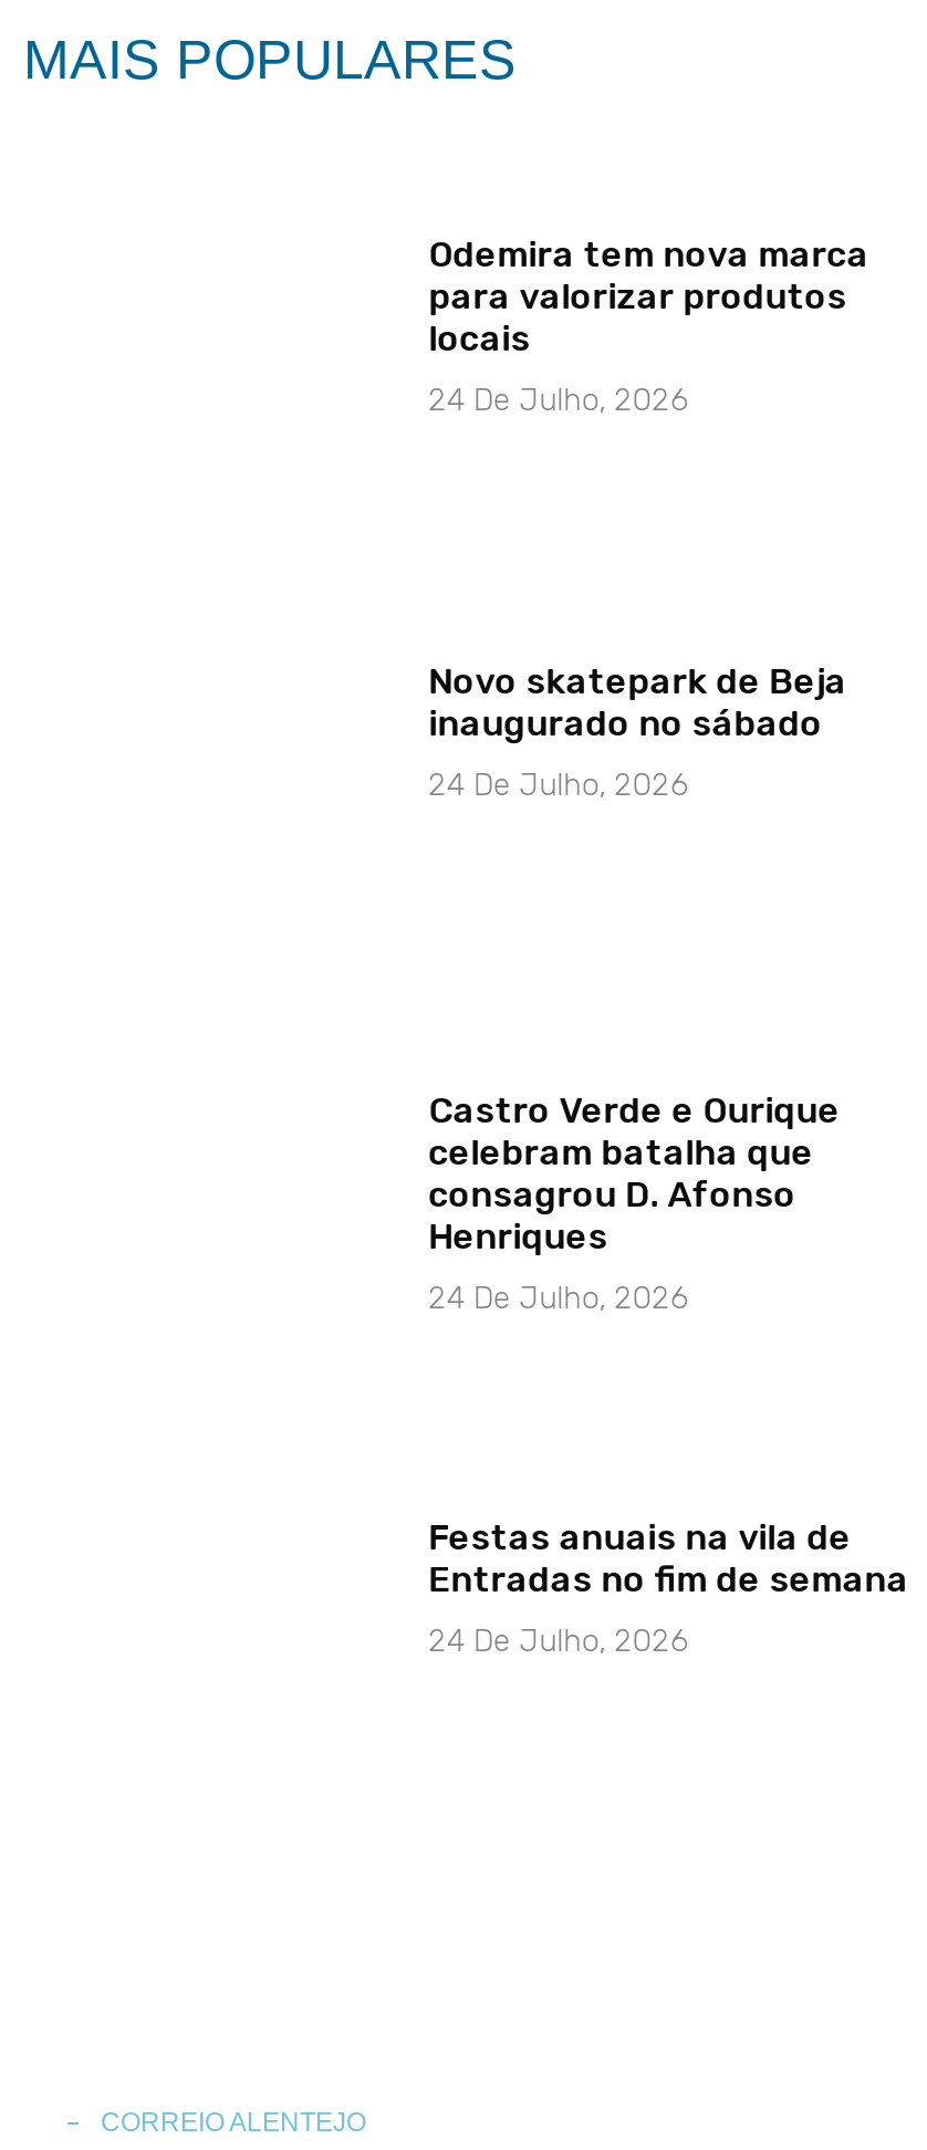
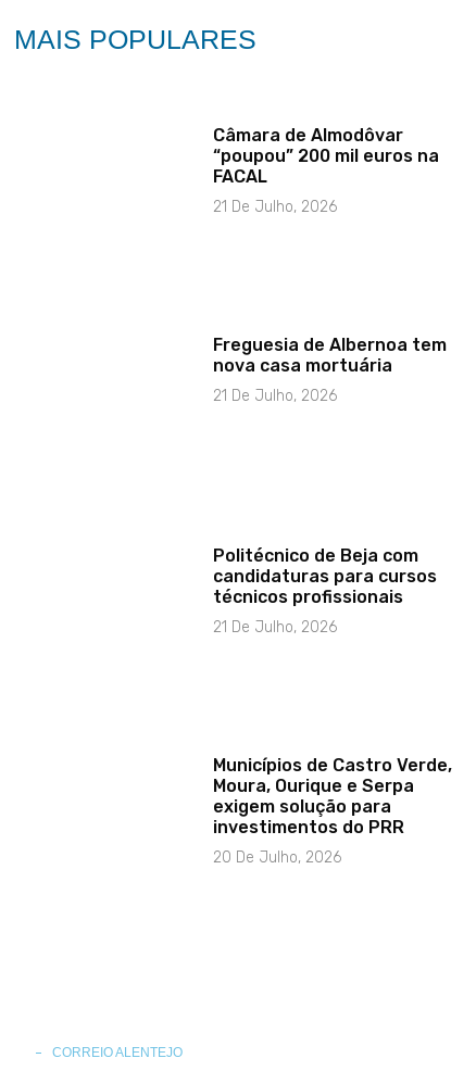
[429,234,869,360] Odemira tem nova marca | para valorizar produtos | locais -> [213,125,439,187] Câmara de Almodôvar | “poupou” 200 mil euros na | FACAL
[429,382,687,420] 24 De Julho, 2026 -> [213,198,337,216] 21 De Julho, 2026
[429,661,847,745] Novo skatepark de Beja | inaugurado no sábado -> [213,335,447,376] Freguesia de Albernoa tem | nova casa mortuária
[429,768,687,805] 24 De Julho, 2026 -> [213,387,337,406] 21 De Julho, 2026
[429,1088,840,1257] Castro Verde e Ourique | celebram batalha que | consagrou D. Afonso | Henriques -> [213,545,437,607] Politécnico de Beja com | candidaturas para cursos | técnicos profissionais
[429,1279,687,1316] 24 De Julho, 2026 -> [213,618,337,636] 21 De Julho, 2026
[429,1516,909,1600] Festas anuais na vila de | Entradas no fim de semana -> [213,755,452,837] Municípios de Castro Verde, | Moura, Ourique e Serpa | exigem solução para | investimentos do PRR
[429,1622,687,1660] 24 De Julho, 2026 -> [213,848,341,867] 20 De Julho, 2026

